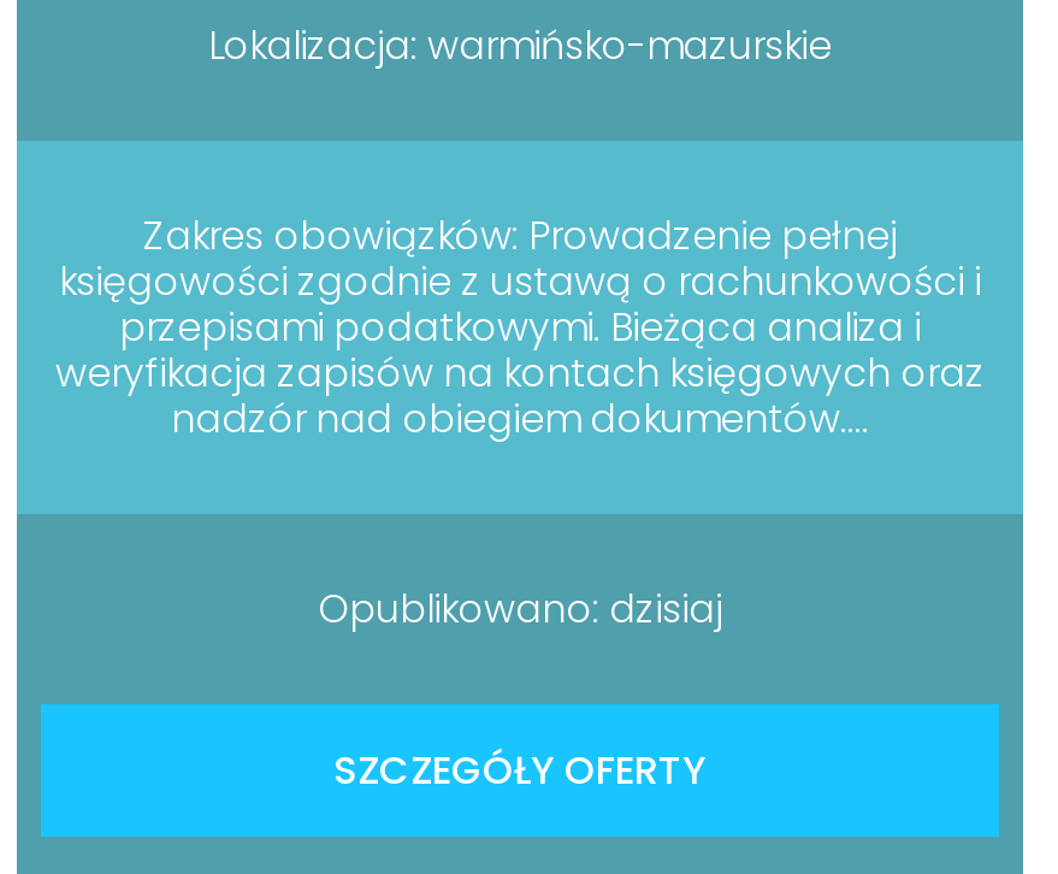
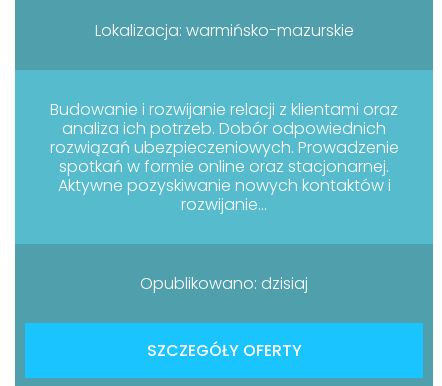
[55,207,985,446] Zakres obowiązków: Prowadzenie pełnej | księgowości zgodnie z ustawą o rachunkowości i | przepisami podatkowymi. Bieżąca analiza i | weryfikacja zapisów na kontach księgowych oraz | nadzór nad obiegiem dokumentów.... -> [49,98,398,216] Budowanie i rozwijanie relacji z klientami oraz | analiza ich potrzeb. Dobór odpowiednich | rozwiązań ubezpieczeniowych. Prowadzenie | spotkań w formie online oraz stacjonarnej. | Aktywne pozyskiwanie nowych kontaktów i | rozwijanie...

